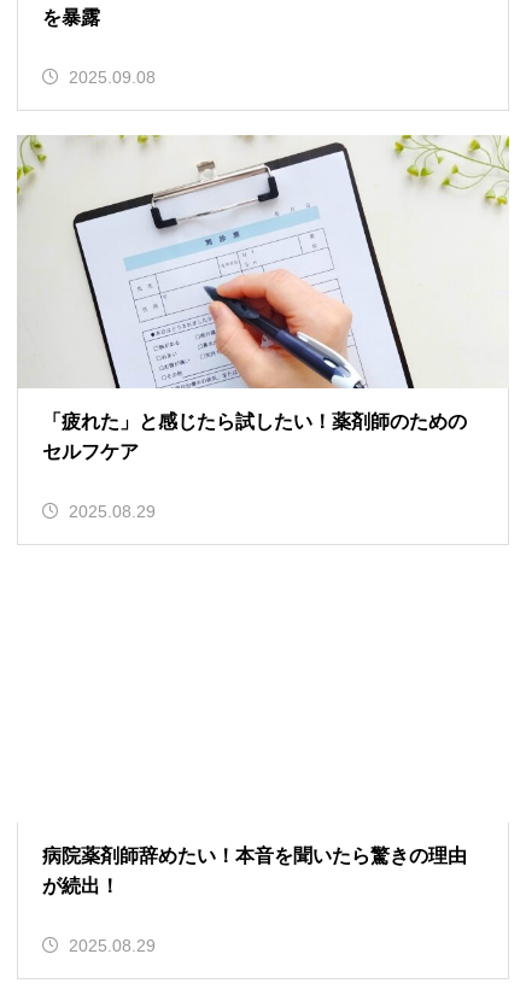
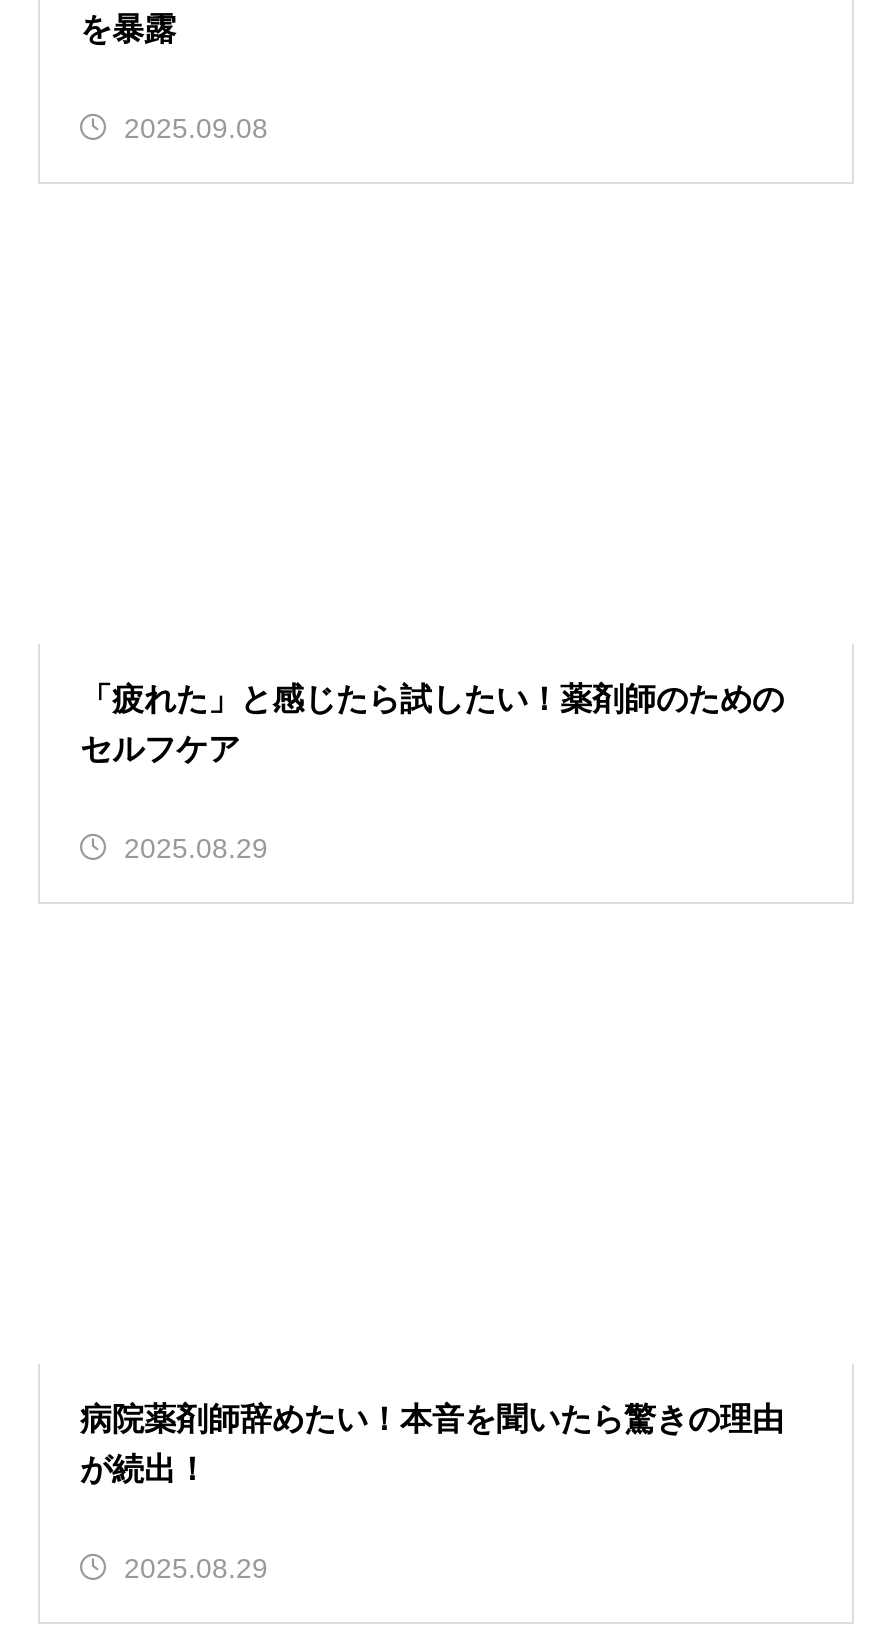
[16,134,510,390] [image] -> none

